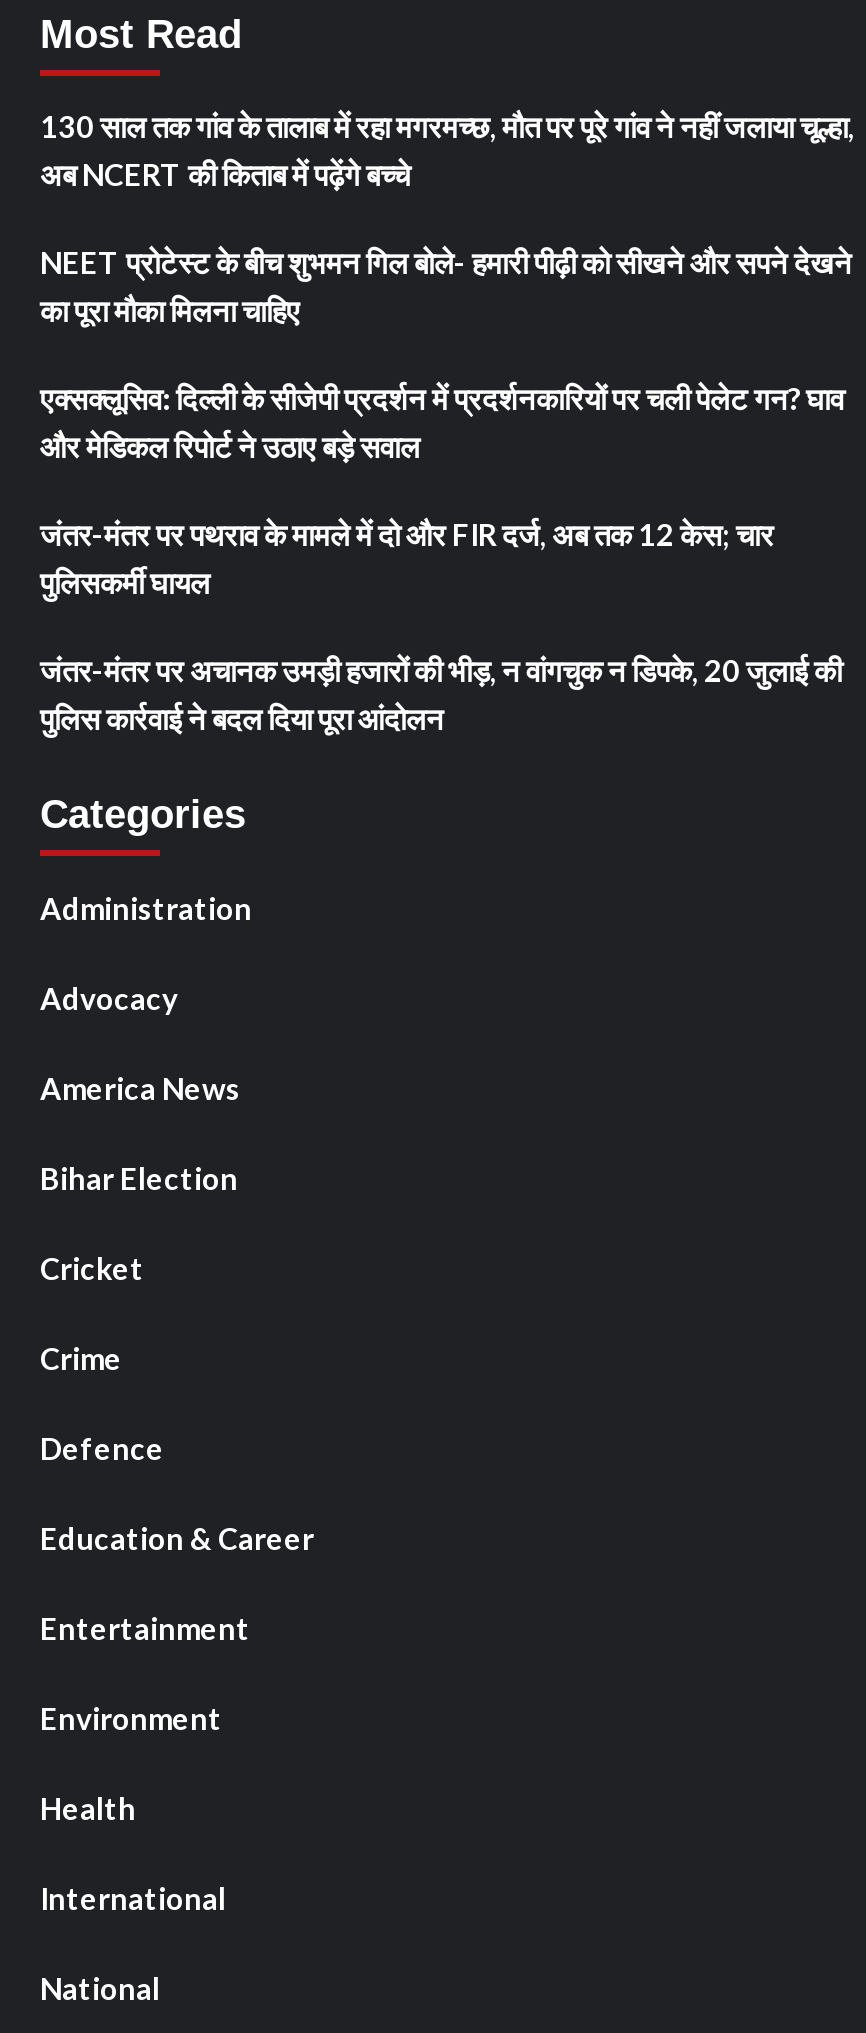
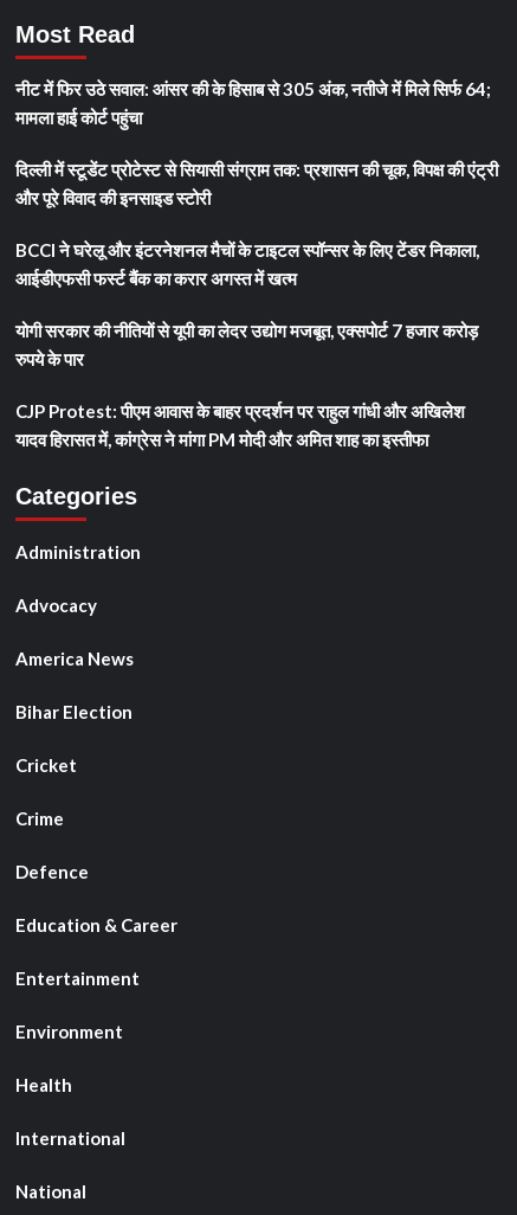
[40,107,854,191] 130 साल तक गांव के तालाब में रहा मगरमच्छ, मौत पर पूरे गांव ने नहीं जलाया चूल्हा, | अब NCERT की किताब में पढ़ेंगे बच्चे -> [15,78,491,127] नीट में फिर उठे सवाल: आंसर की के हिसाब से 305 अंक, नतीजे में मिले सिर्फ 64; | मामला हाई कोर्ट पहुंचा
[40,243,852,327] NEET प्रोटेस्ट के बीच शुभमन गिल बोले- हमारी पीढ़ी को सीखने और सपने देखने | का पूरा मौका मिलना चाहिए -> [15,158,498,208] दिल्ली में स्टूडेंट प्रोटेस्ट से सियासी संग्राम तक: प्रशासन की चूक, विपक्ष की एंट्री | और पूरे विवाद की इनसाइड स्टोरी
[40,379,844,463] एक्सक्लूसिव: दिल्ली के सीजेपी प्रदर्शन में प्रदर्शनकारियों पर चली पेलेट गन? घाव | और मेडिकल रिपोर्ट ने उठाए बड़े सवाल -> [15,239,479,288] BCCI ने घरेलू और इंटरनेशनल मैचों के टाइटल स्पॉन्सर के लिए टेंडर निकाला, | आईडीएफसी फर्स्ट बैंक का करार अगस्त में खत्म
[40,515,774,599] जंतर-मंतर पर पथराव के मामले में दो और FIR दर्ज, अब तक 12 केस; चार | पुलिसकर्मी घायल -> [15,319,478,369] योगी सरकार की नीतियों से यूपी का लेदर उद्योग मजबूत, एक्सपोर्ट 7 हजार करोड़ | रुपये के पार
[40,651,842,735] जंतर-मंतर पर अचानक उमड़ी हजारों की भीड़, न वांगचुक न डिपके, 20 जुलाई की | पुलिस कार्रवाई ने बदल दिया पूरा आंदोलन -> [15,400,465,450] CJP Protest: पीएम आवास के बाहर प्रदर्शन पर राहुल गांधी और अखिलेश | यादव हिरासत में, कांग्रेस ने मांगा PM मोदी और अमित शाह का इस्तीफा

